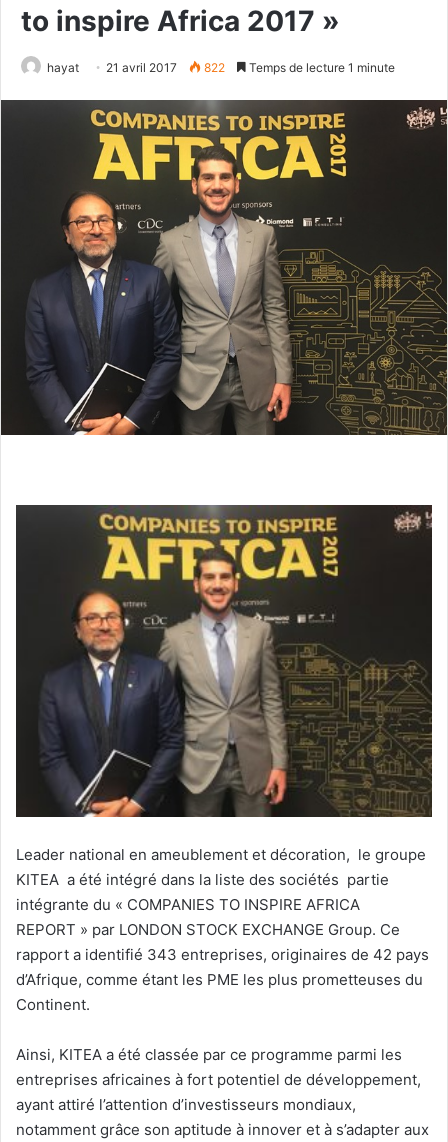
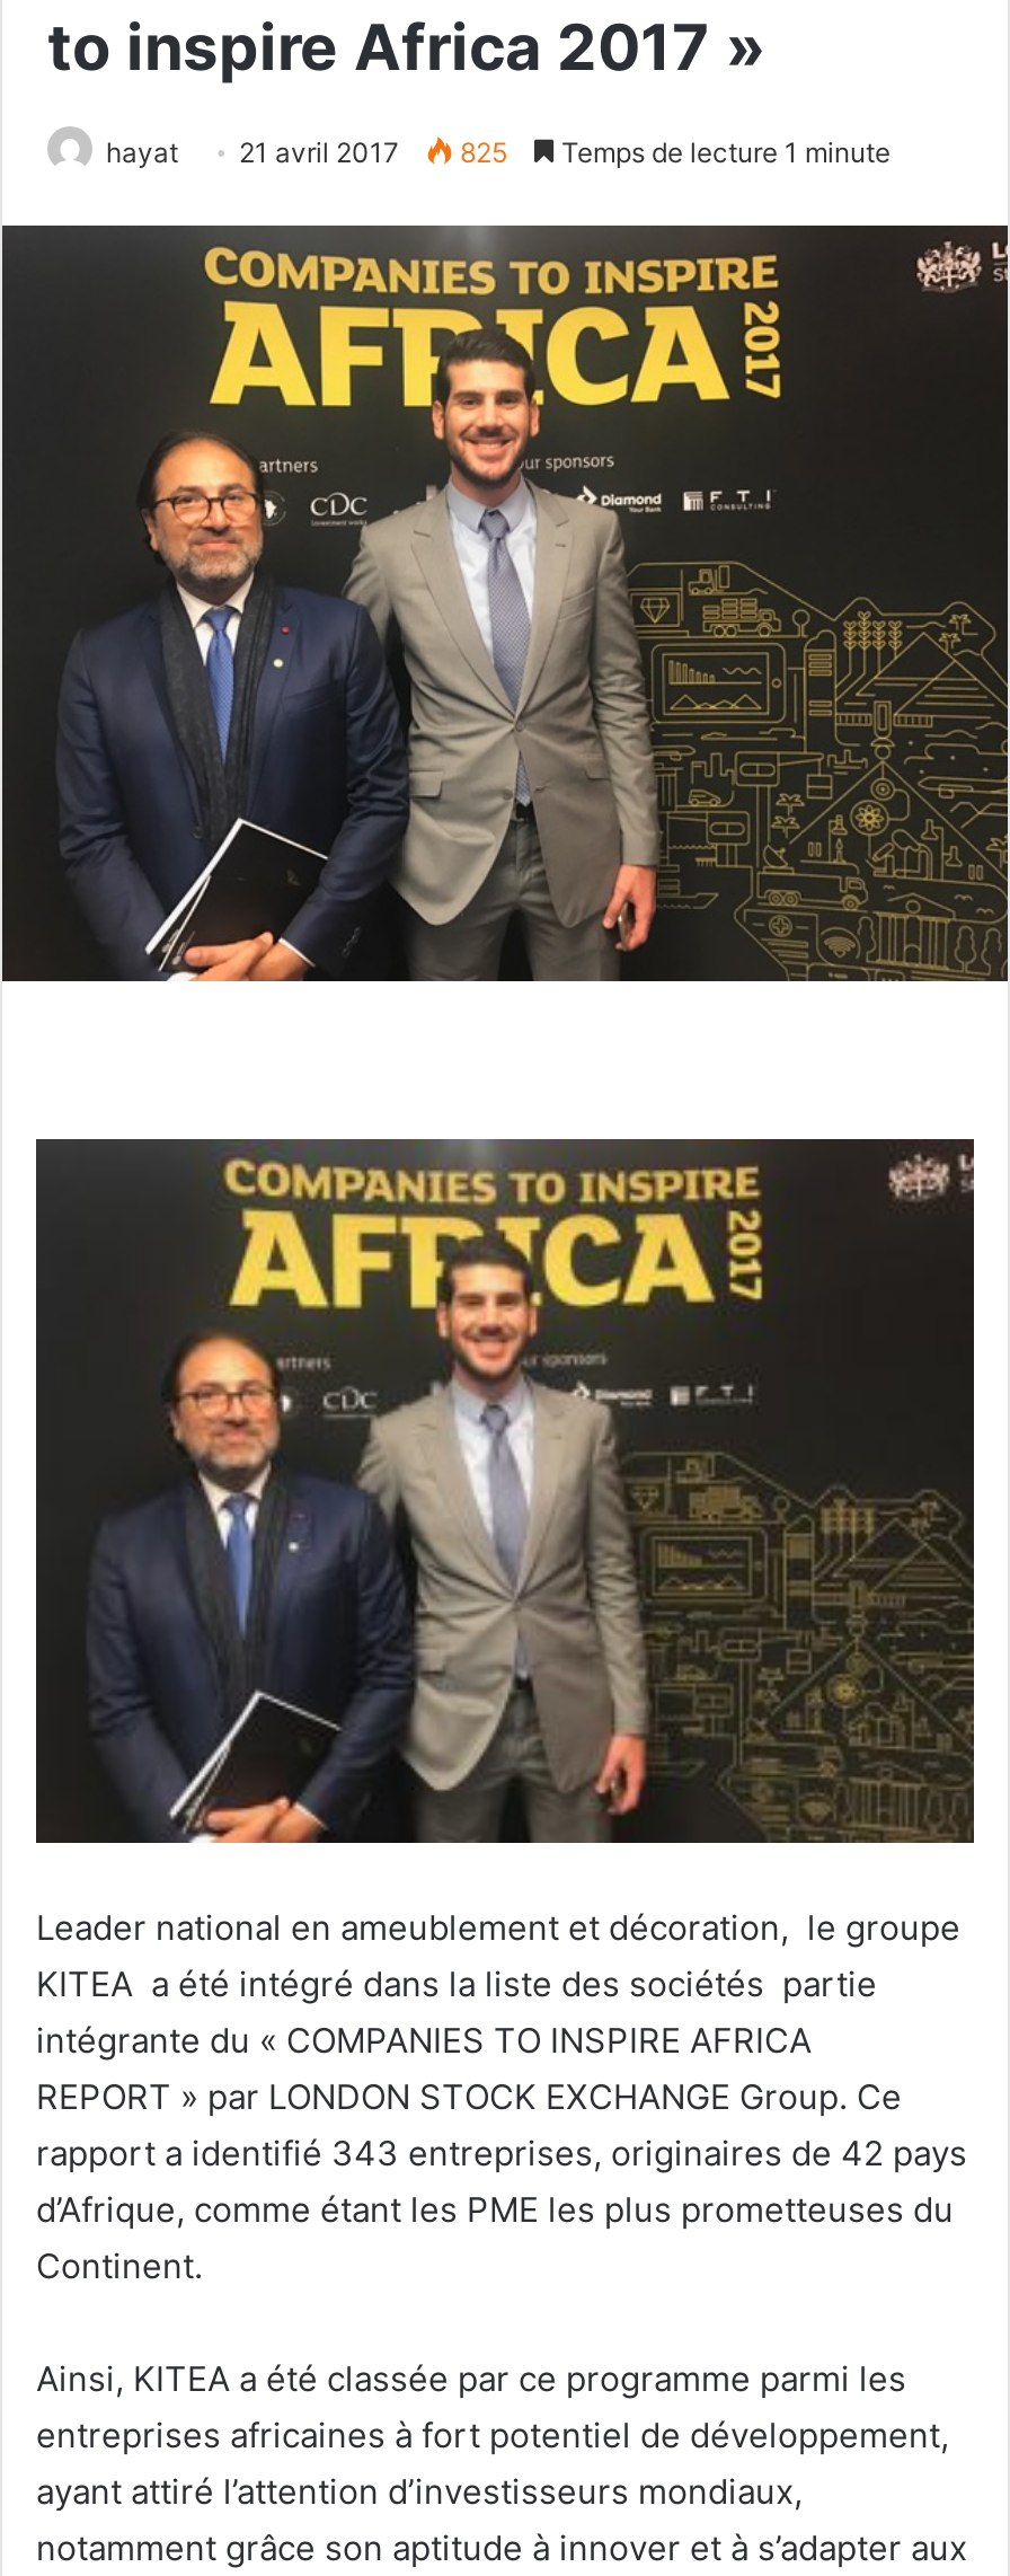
[47,60,395,75] hayat 21 avril 2017 822 Temps de lecture 1 minute -> [106,135,891,169] hayat 21 avril 2017 825 Temps de lecture 1 minute

